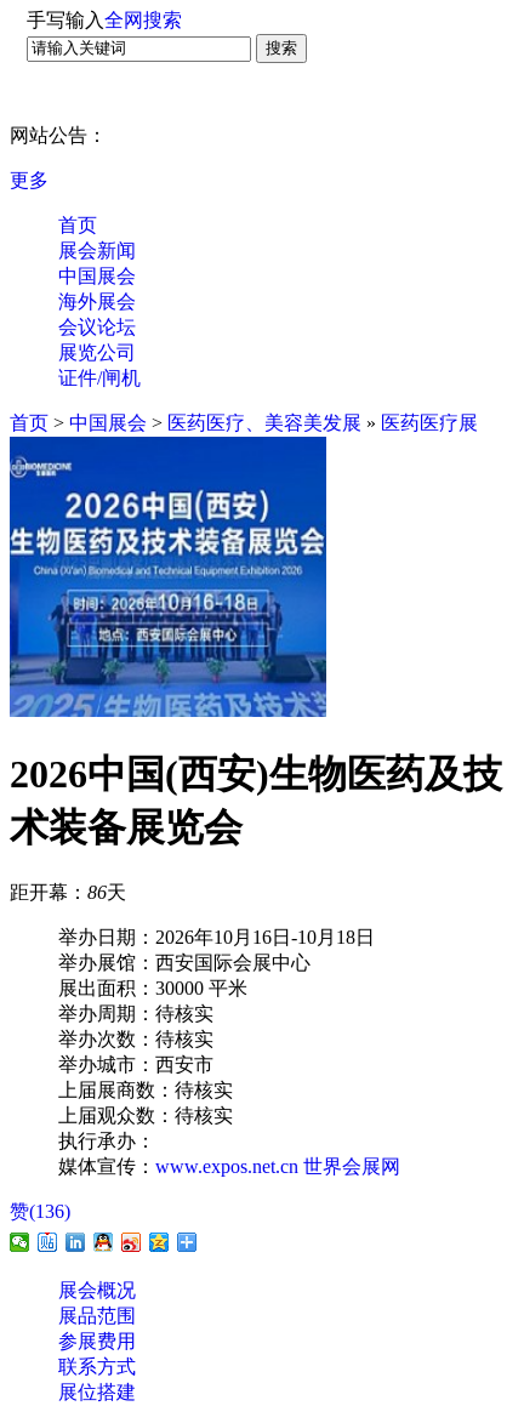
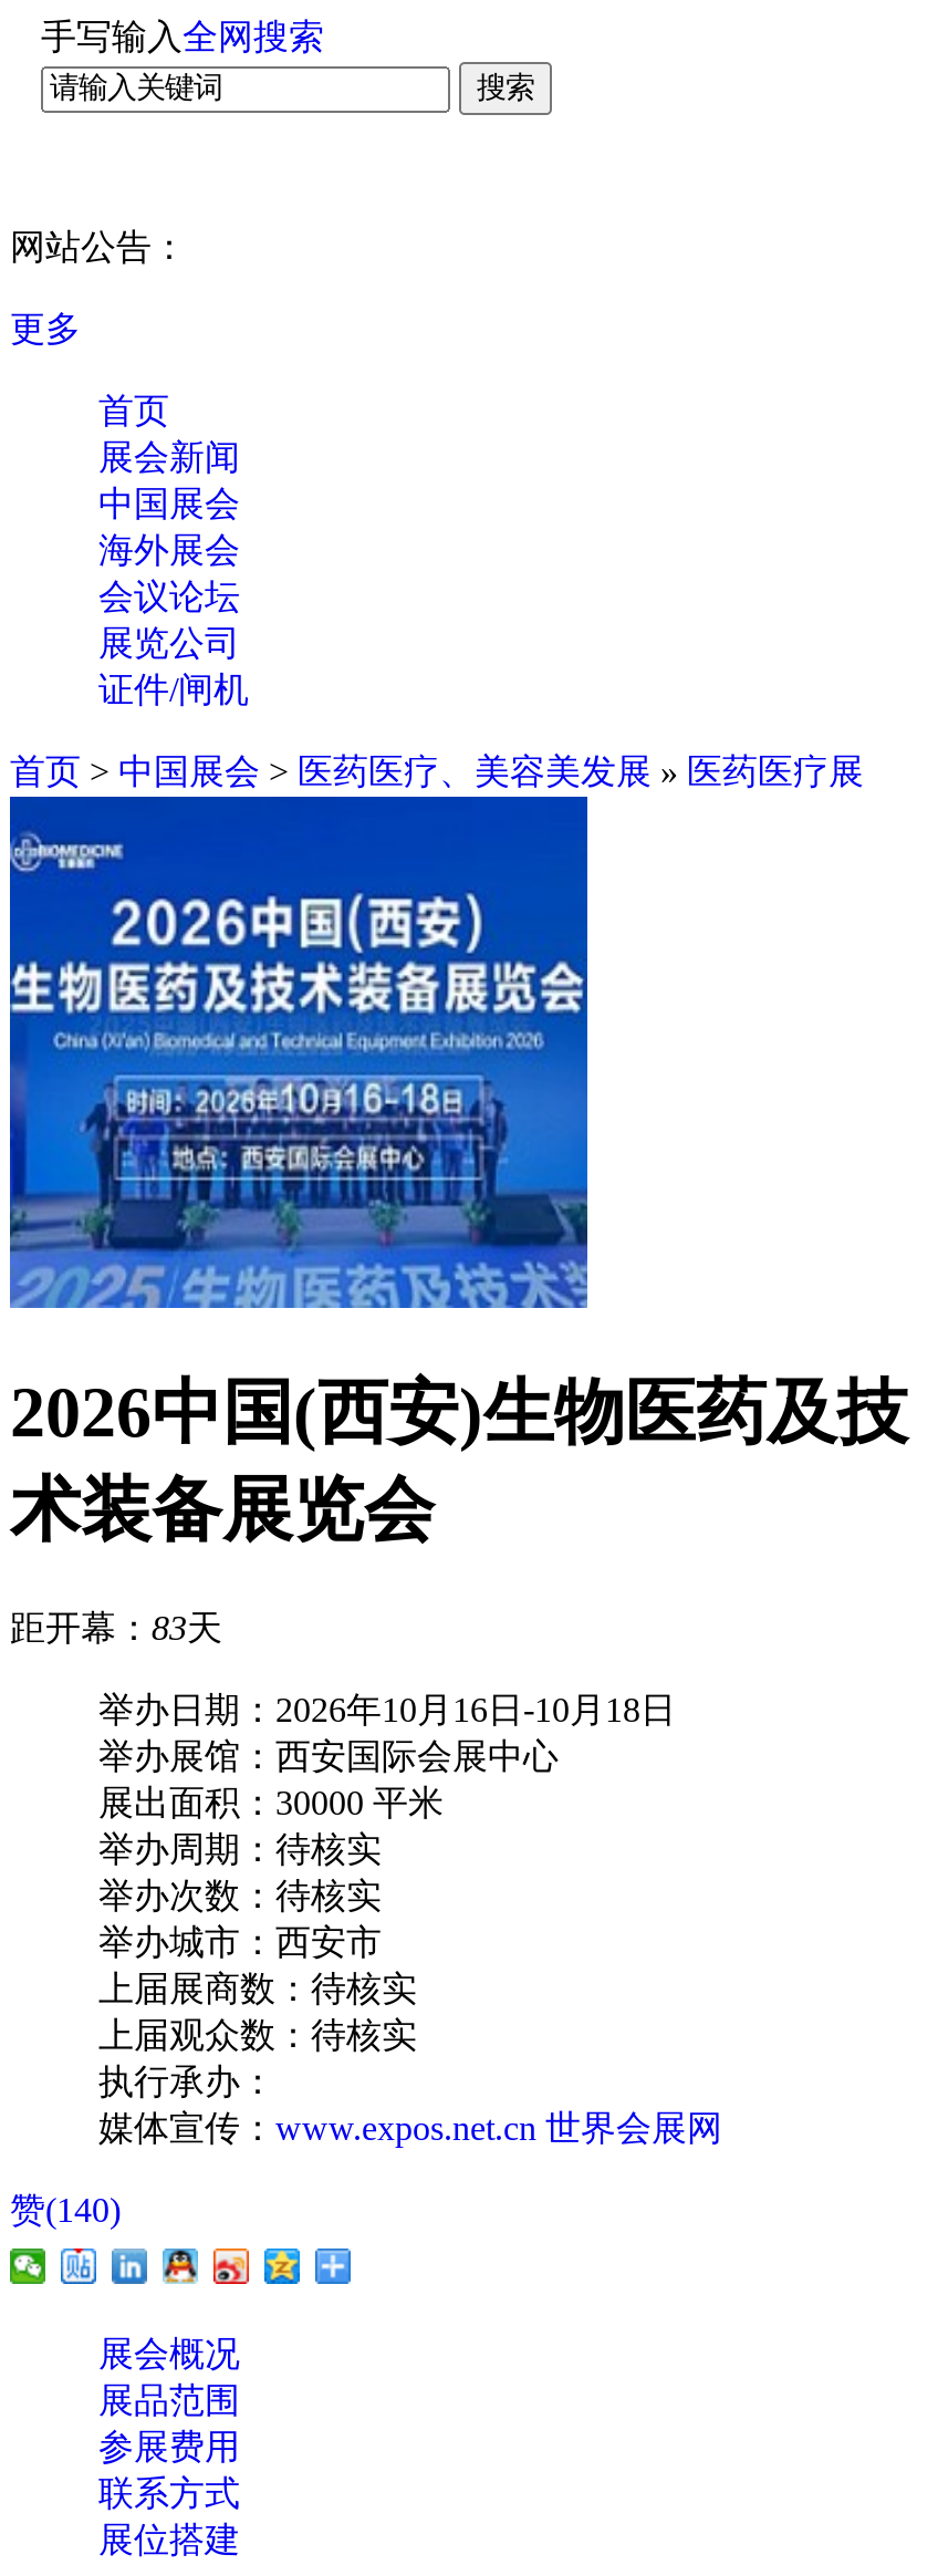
[10,882,126,903] 距开幕：86天 -> [10,1610,222,1647] 距开幕：83天
[10,1201,70,1222] 赞(136) -> [10,2192,121,2229] 赞(140)

